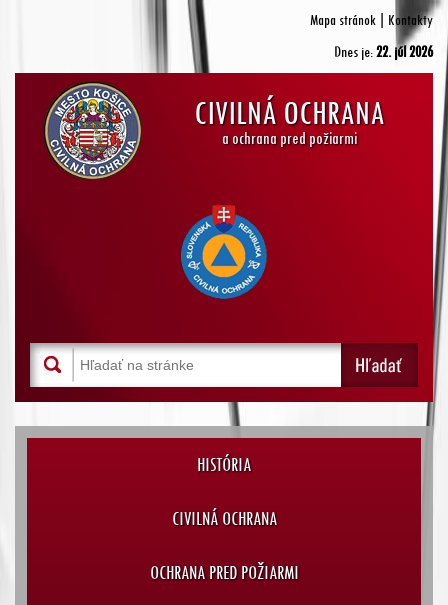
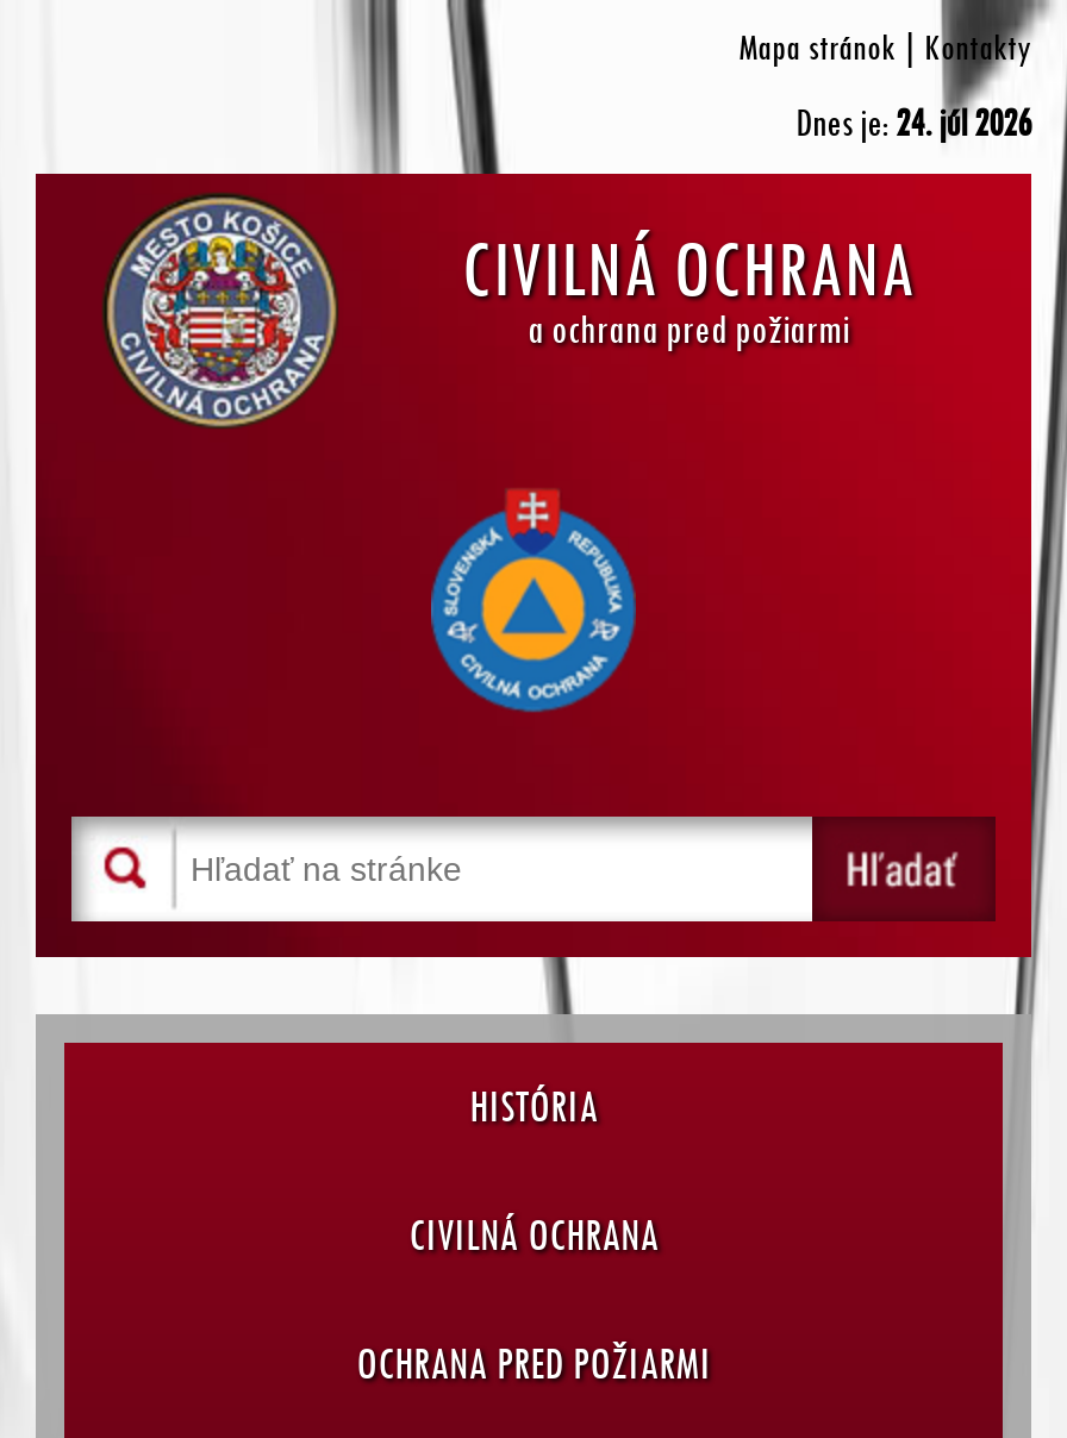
[334,41,433,61] Dnes je: 22. júl 2026 -> [795,98,1031,145] Dnes je: 24. júl 2026

